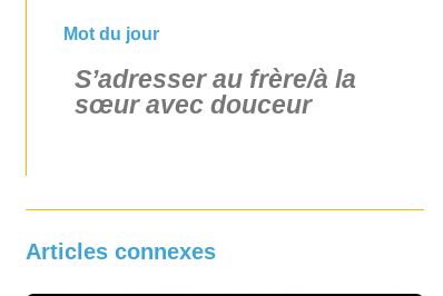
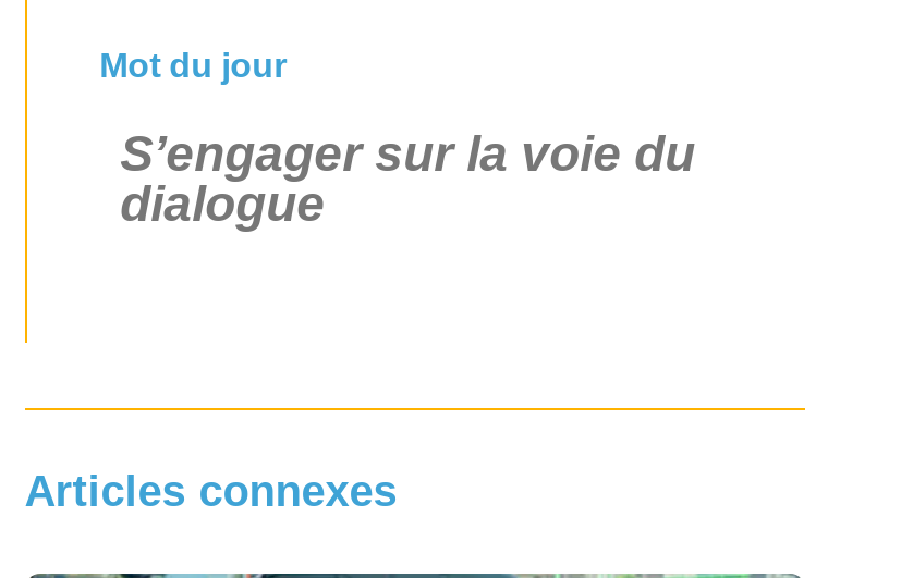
[74,64,356,119] S’adresser au frère/à la | sœur avec douceur -> [120,125,696,232] S’engager sur la voie du | dialogue

